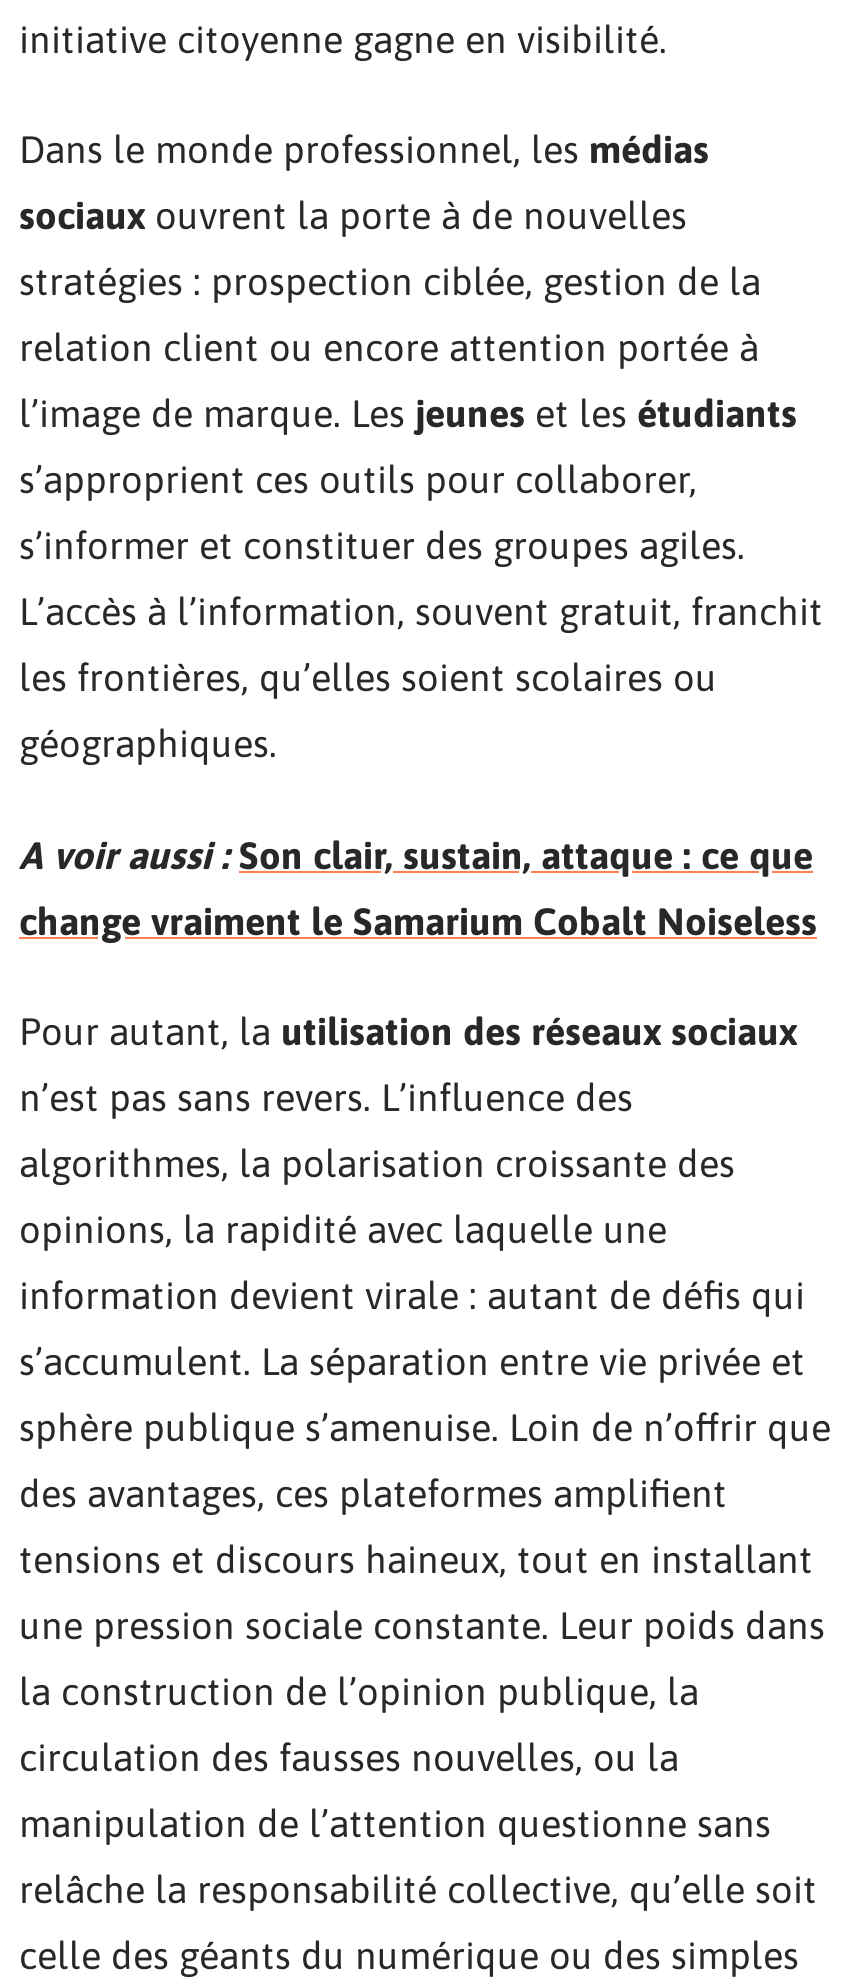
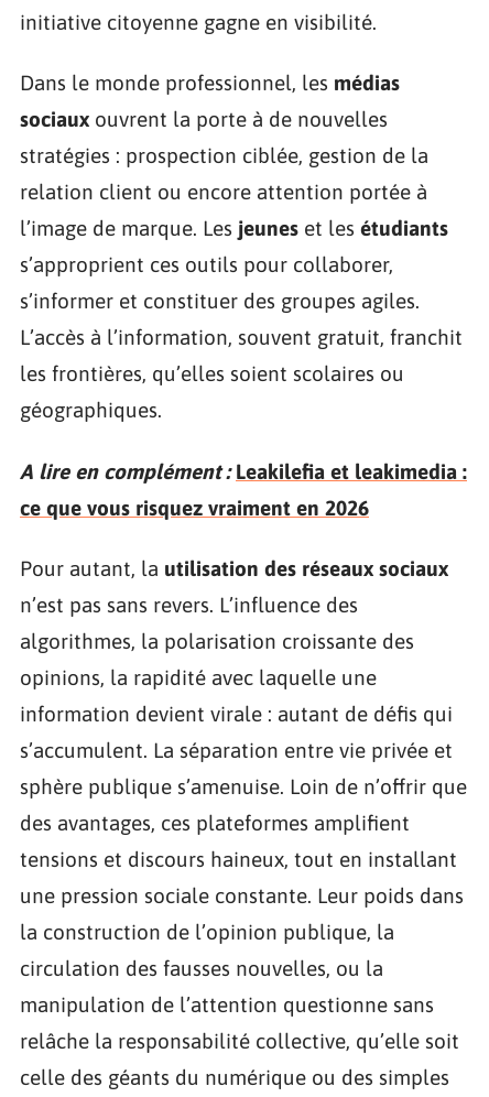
[19,832,813,876] A voir aussi : Son clair, sustain, attaque : ce que -> [20,459,467,483] A lire en complément : Leakilefia et leakimedia :
[19,898,817,942] change vraiment le Samarium Cobalt Noiseless -> [20,495,369,519] ce que vous risquez vraiment en 2026

